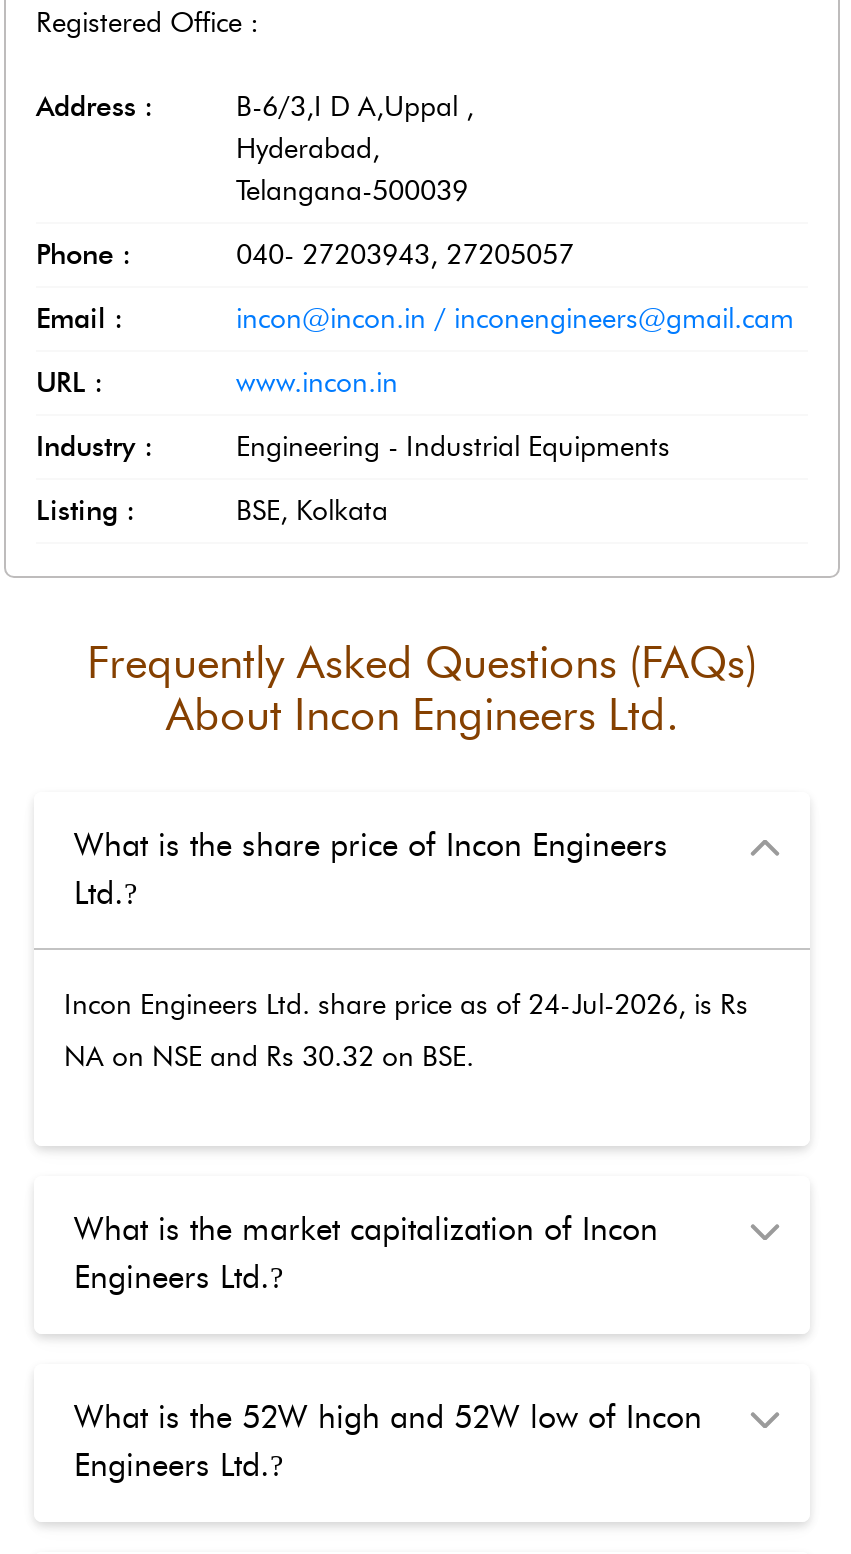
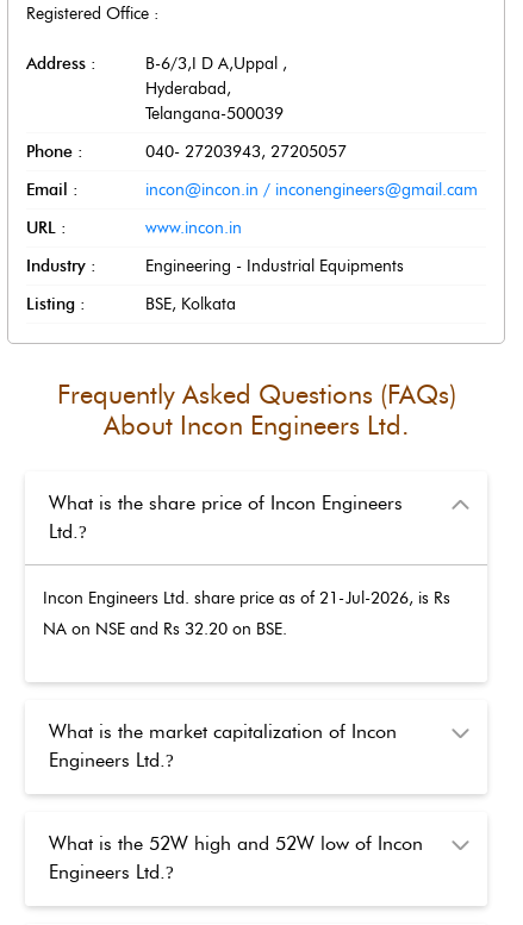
[64,988,748,1022] Incon Engineers Ltd. share price as of 24-Jul-2026, is Rs -> [43,588,450,608] Incon Engineers Ltd. share price as of 21-Jul-2026, is Rs
[64,1040,474,1074] NA on NSE and Rs 30.32 on BSE. -> [43,619,287,639] NA on NSE and Rs 32.20 on BSE.

